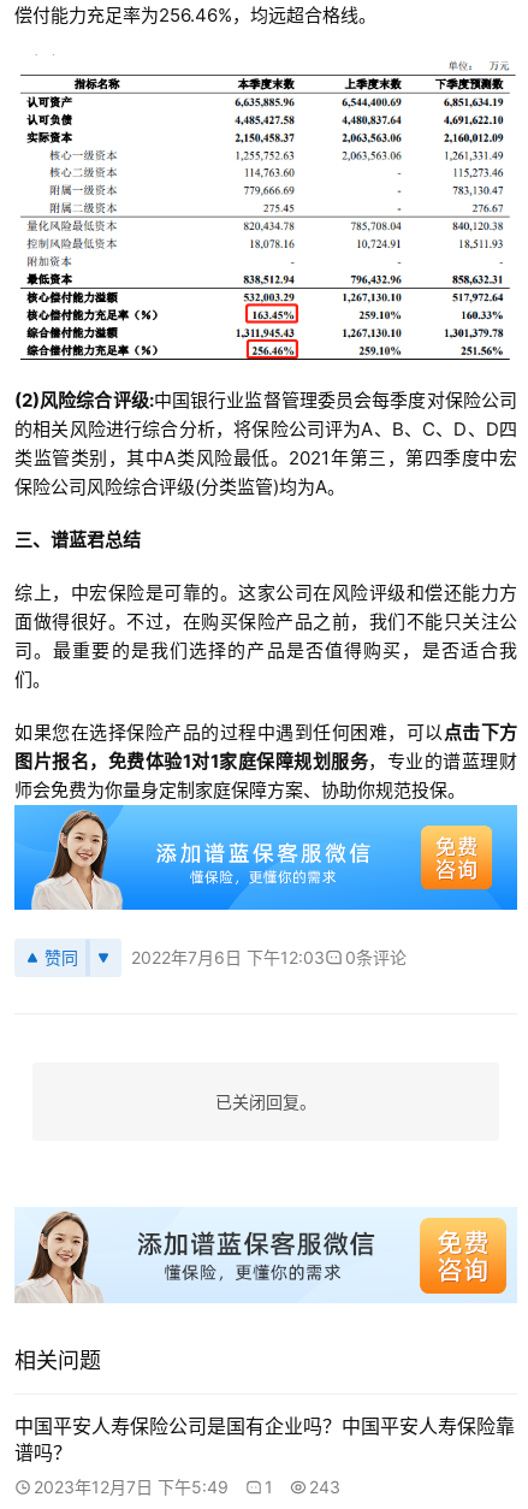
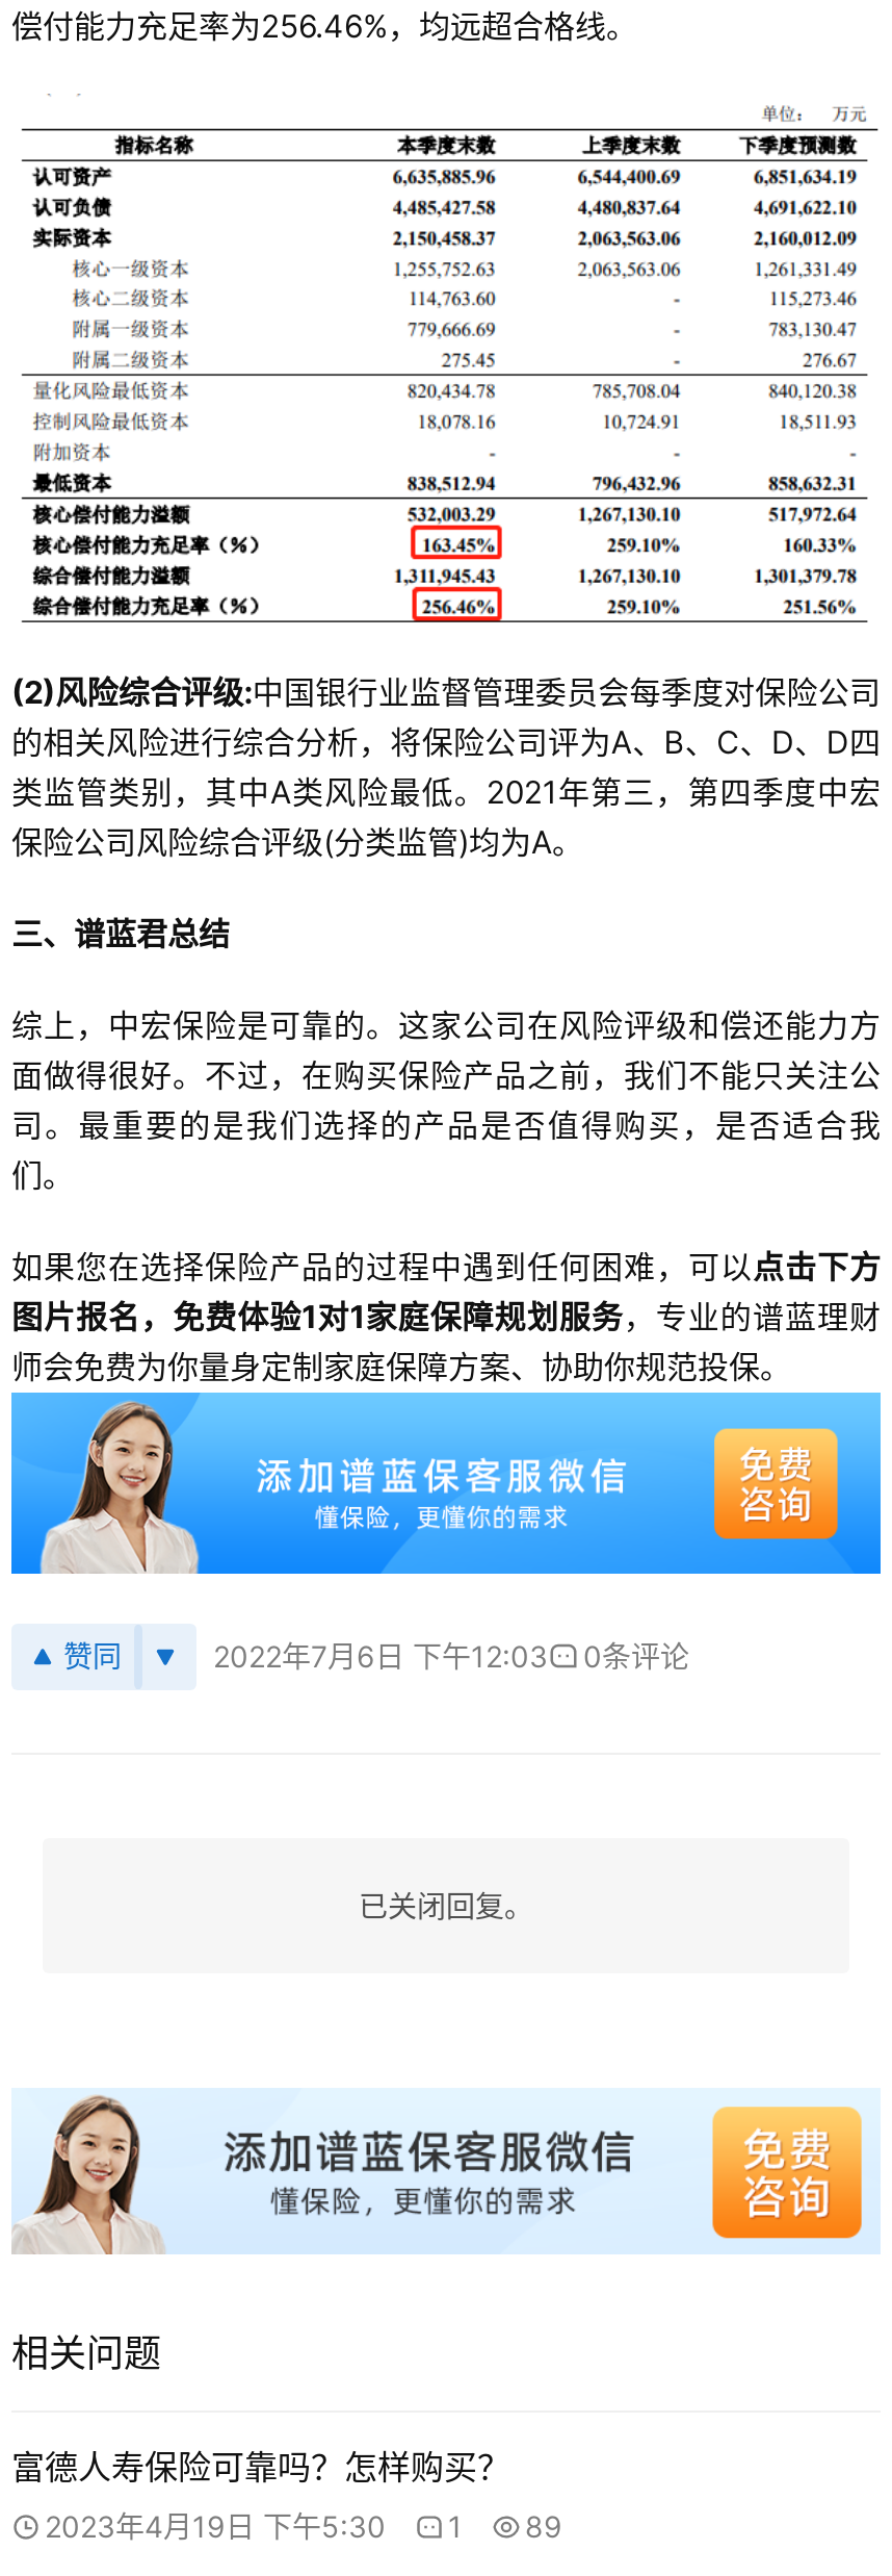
[14,1414,515,1465] 中国平安人寿保险公司是国有企业吗？中国平安人寿保险靠 | 谱吗？ -> [11,2447,510,2488] 富德人寿保险可靠吗？怎样购买？
[34,1477,229,1497] 2023年12月7日 下午5:49 -> [45,2509,386,2545] 2023年4月19日 下午5:30
[309,1477,340,1497] 243 -> [525,2509,562,2545] 89

